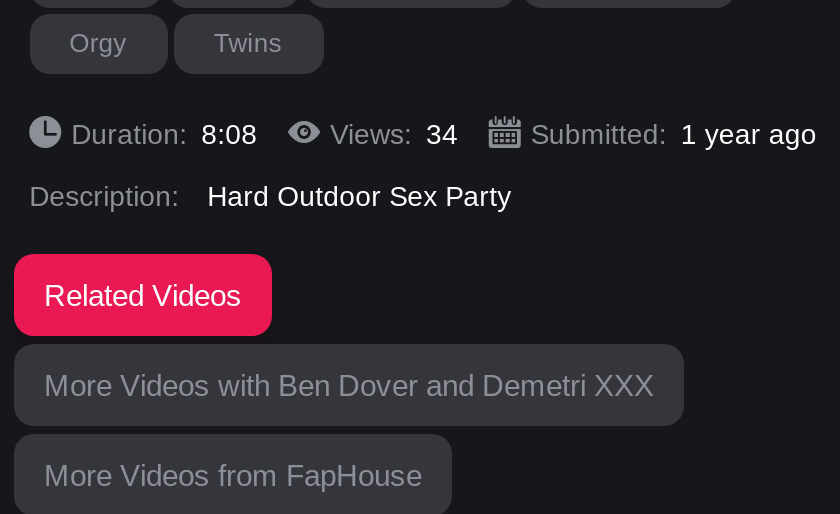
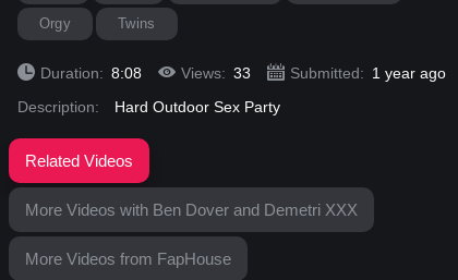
[330,118,458,150] Views: 34 -> [181,64,251,82] Views: 33

